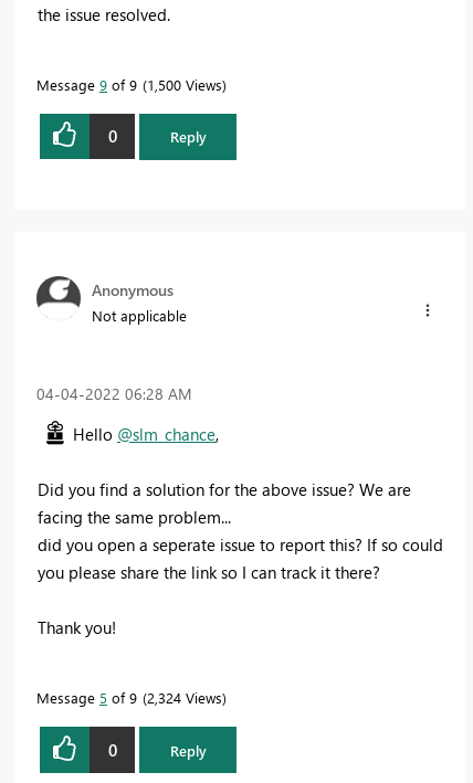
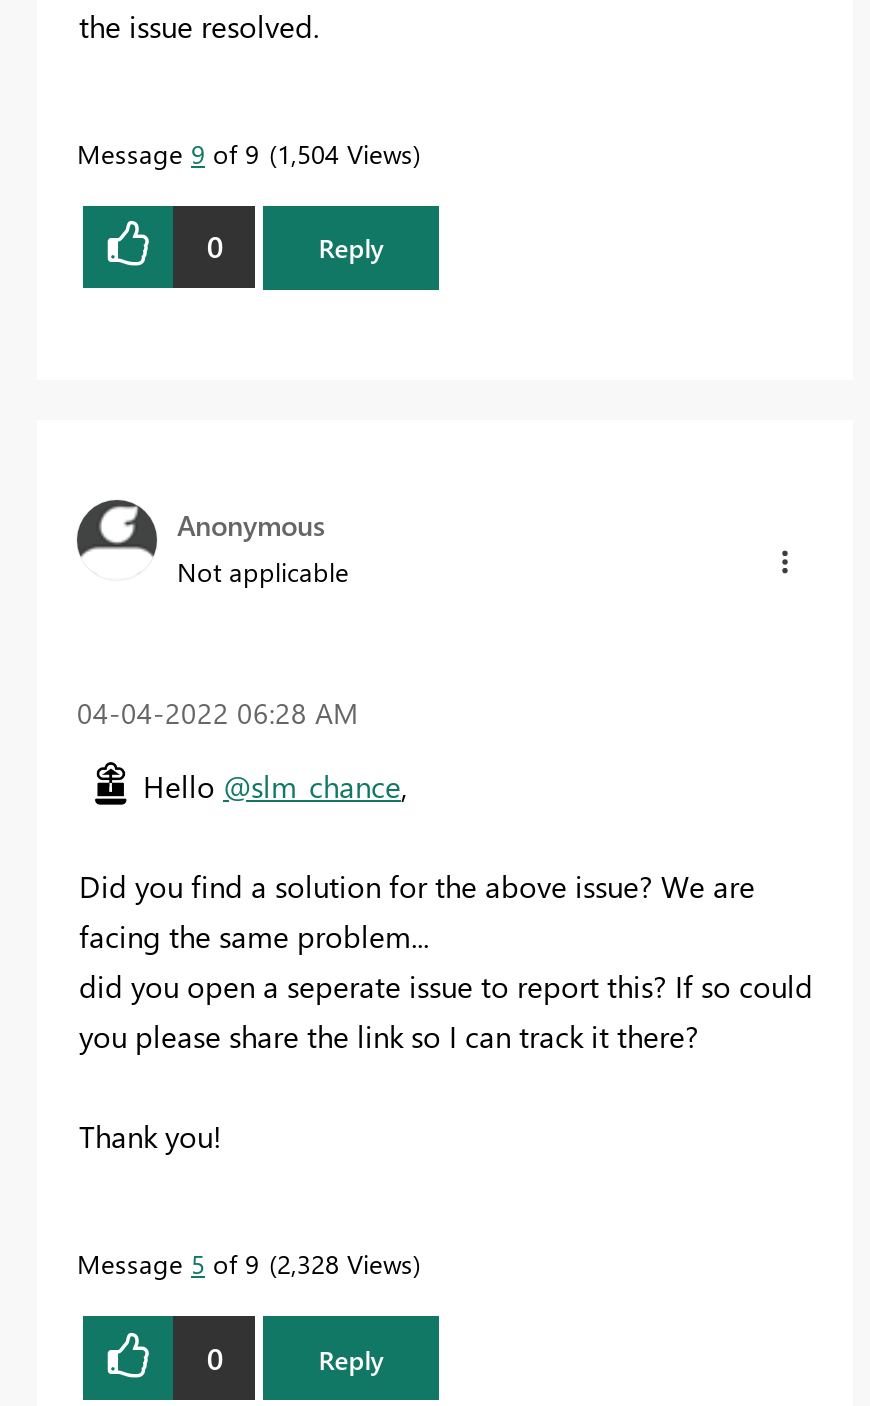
[36,75,222,93] Message 9 of 9 1,500 Views -> [77,135,413,169] Message 9 of 9 1,504 Views
[36,688,222,707] Message 5 of 9 2,324 Views -> [77,1246,413,1280] Message 5 of 9 2,328 Views

